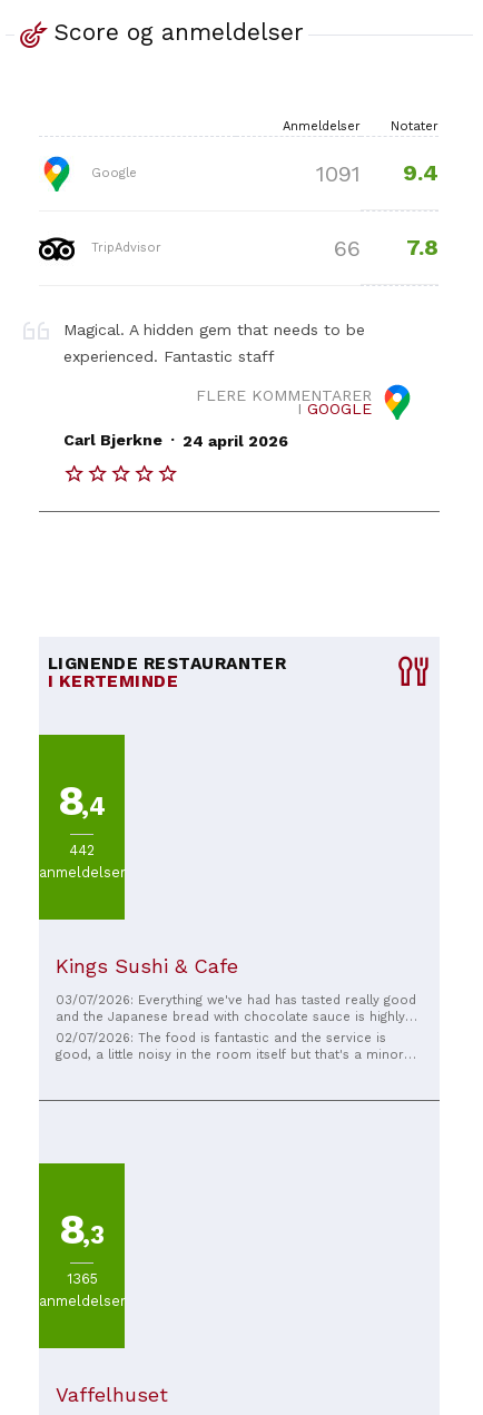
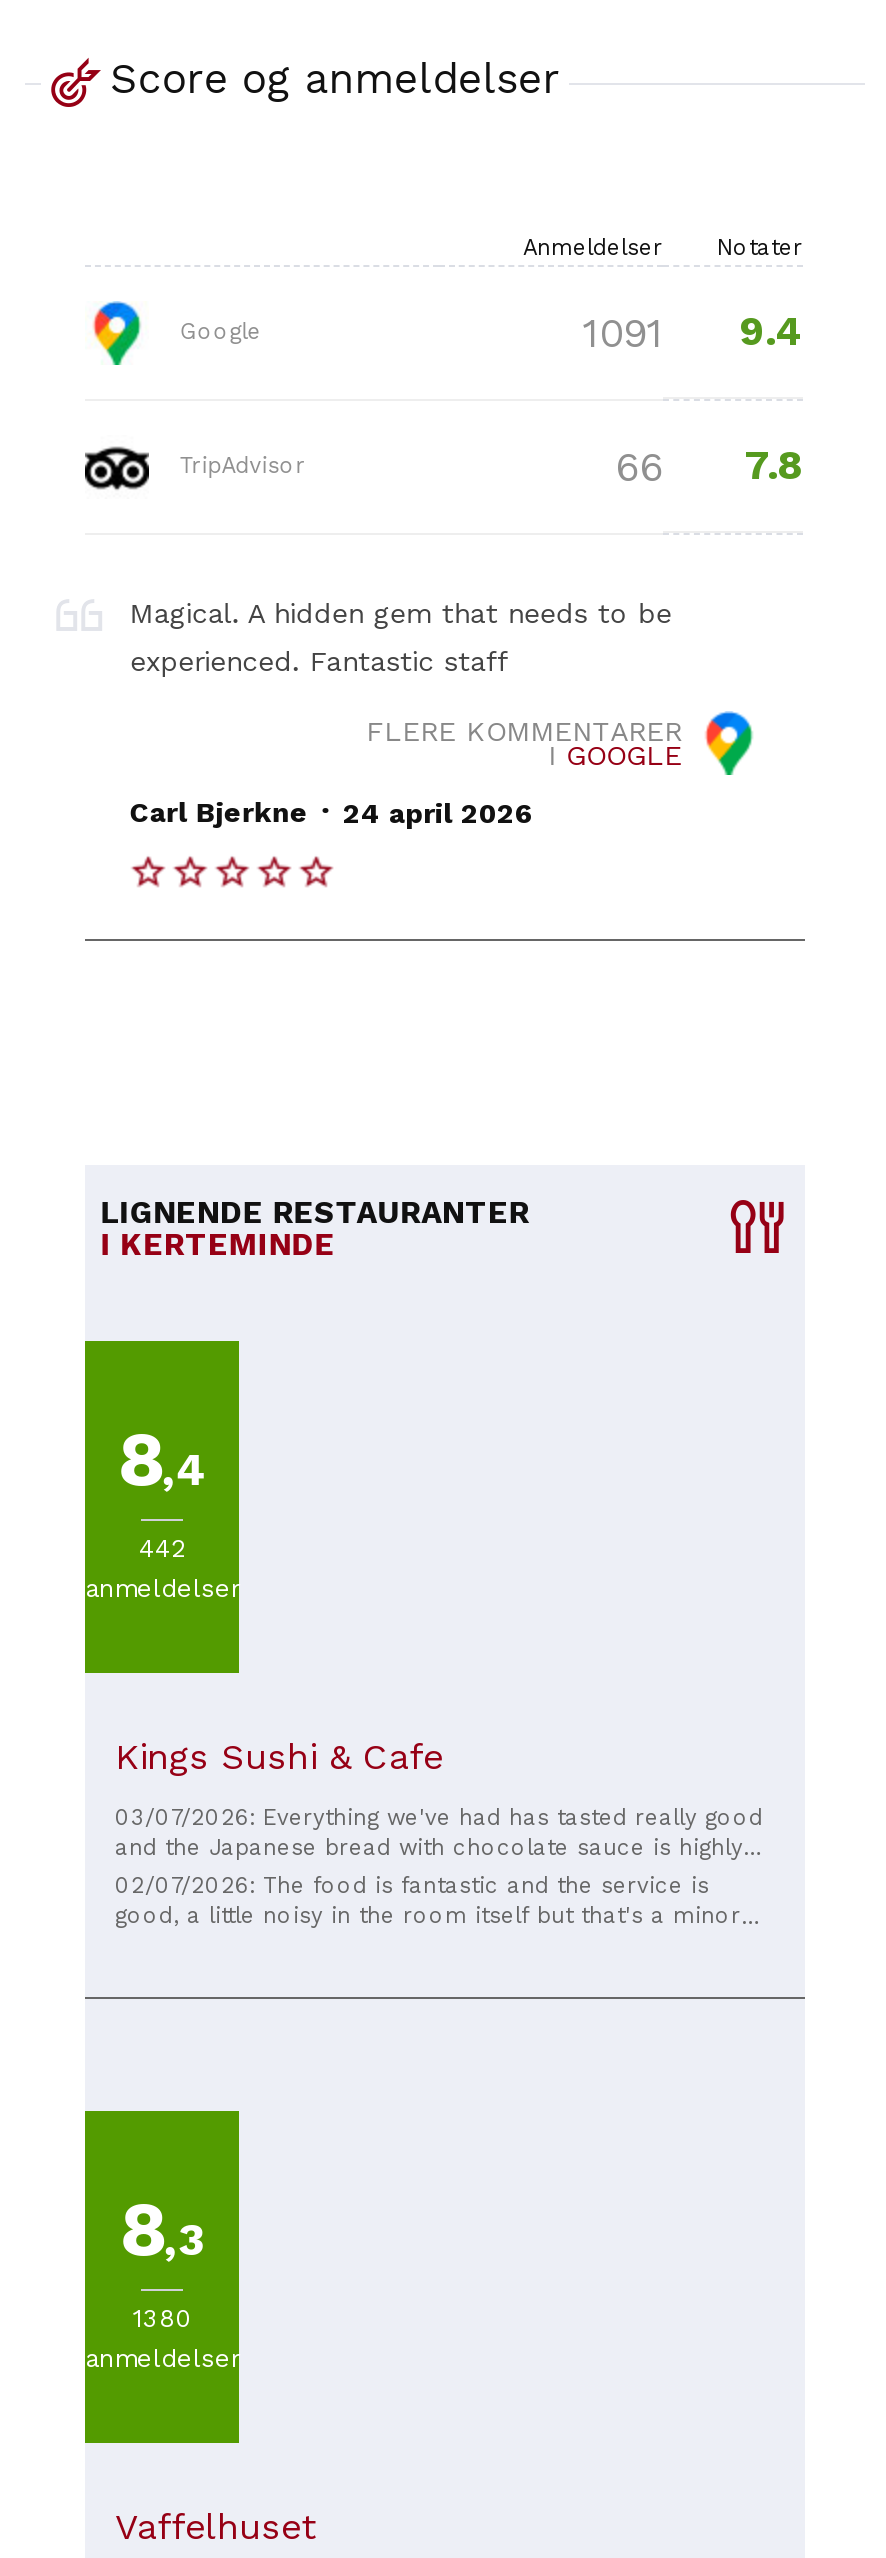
[66,1270,97,1287] 1365 -> [133,2302,191,2332] 1380

